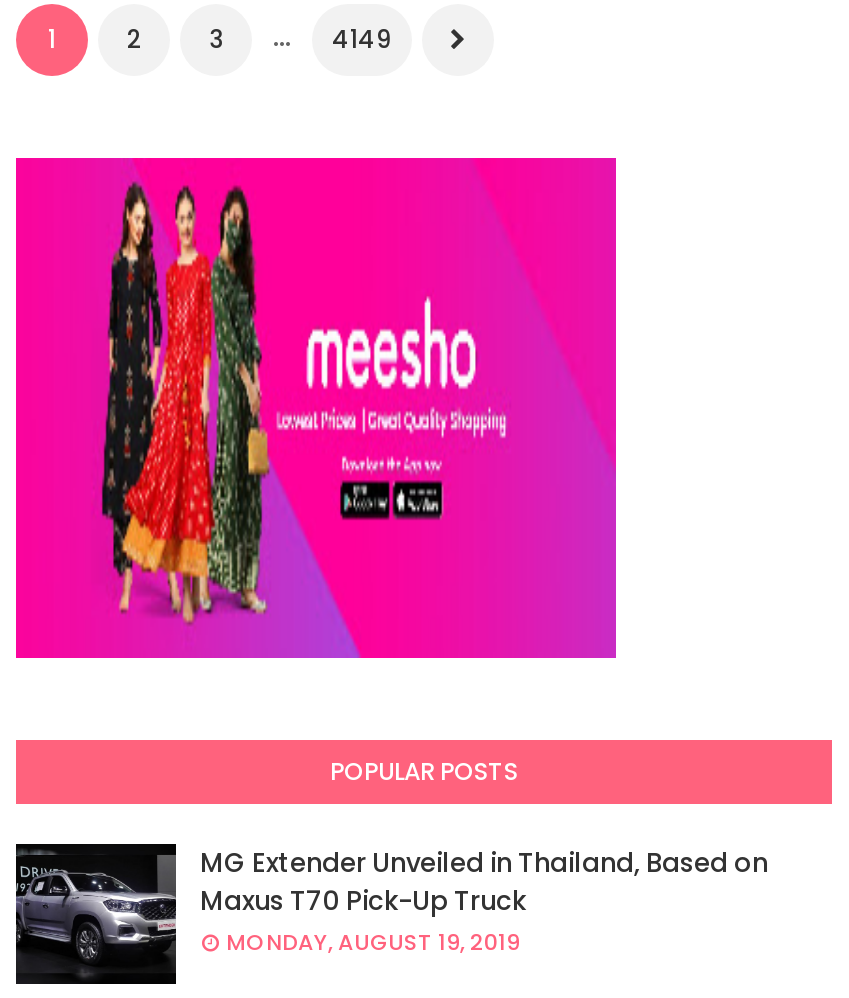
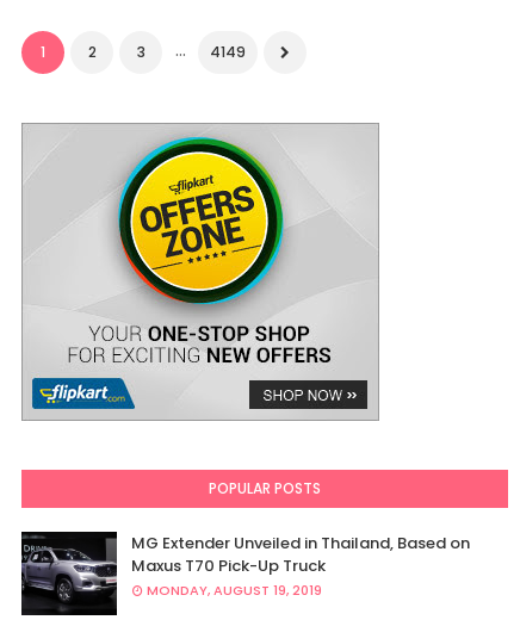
[14,156,618,660] [image] -> [21,123,379,421] [image]

